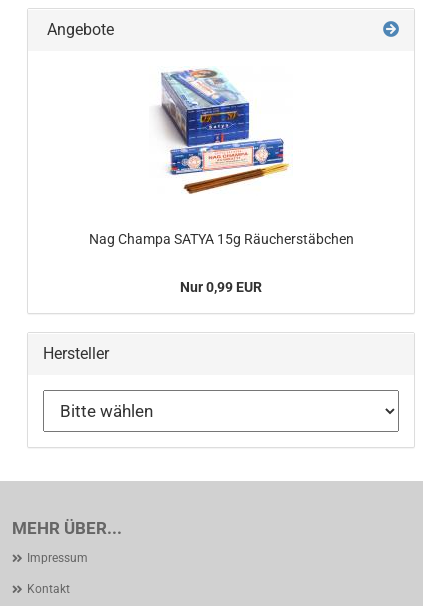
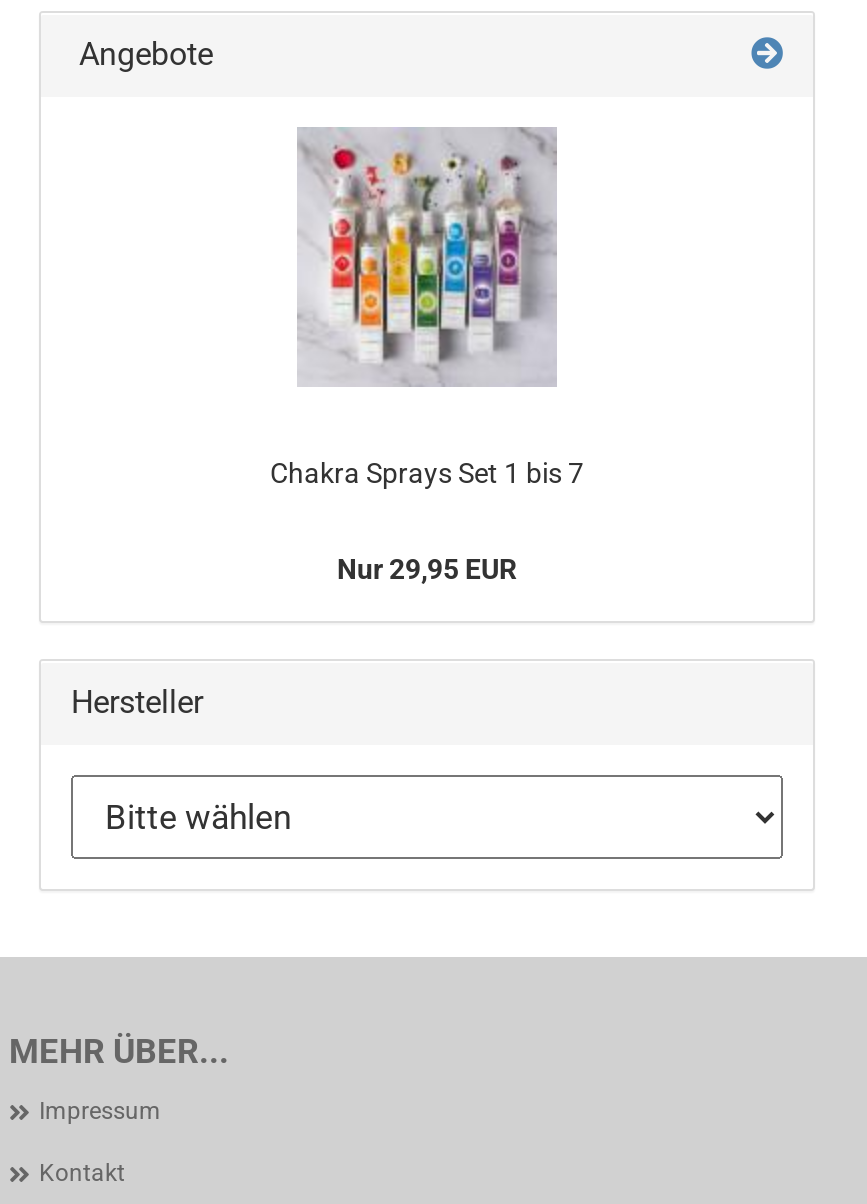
[88,66,353,247] [image] | Nag Champa SATYA 15g Räucherstäbchen -> [270,125,584,489] [image] | Chakra Sprays Set 1 bis 7
[180,279,262,295] Nur 0,99 EUR -> [337,553,517,585] Nur 29,95 EUR

